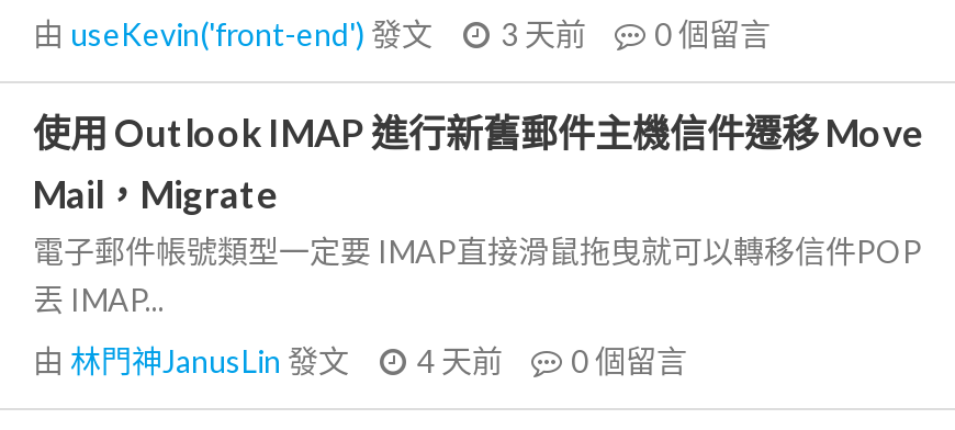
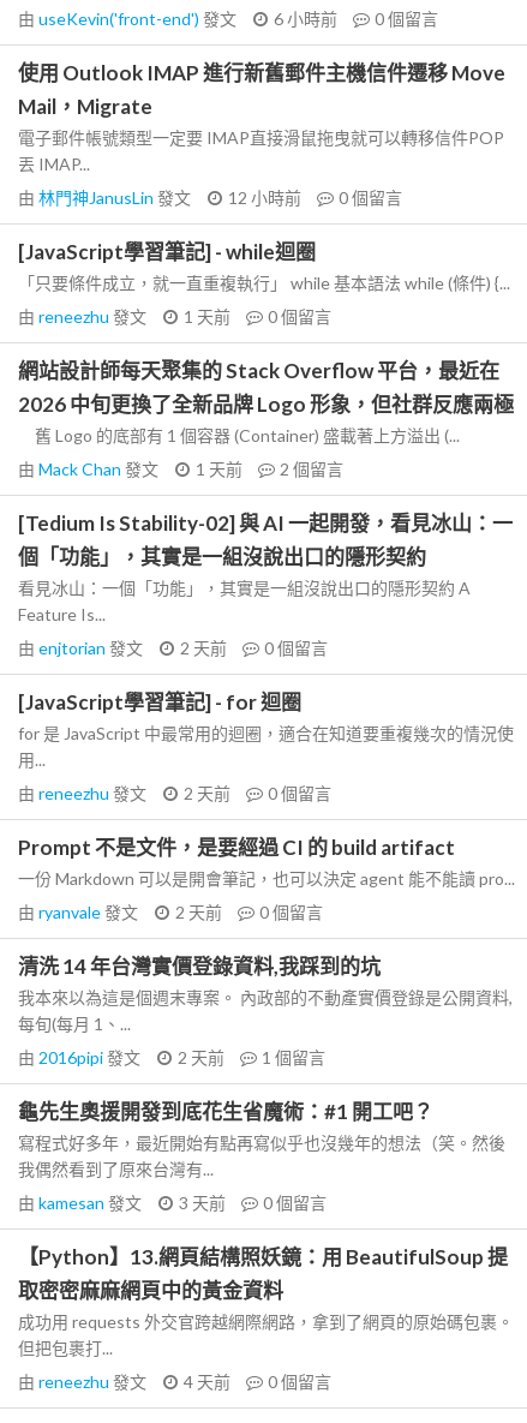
[33,15,771,53] 由useKevin('front-end')發文 3 天前 0個留言 -> [18,8,438,29] 由useKevin('front-end')發文 6 小時前 0個留言
none -> [18,187,515,1392] 12 小時前 | 0個留言 | [JavaScript學習筆記] - while迴圈 | 「只要條件成立，就一直重複執行」 while 基本語法 while (條件) {... | 由reneezhu發文 | 1 天前 | 0個留言 | 網站設計師每天聚集的 Stack Overflow 平台，最近在 | 2026 中旬更換了全新品牌 Logo 形象，但社群反應兩極 | 舊 Logo 的底部有 1 個容器 (Container) 盛載著上方溢出 (... | 由Mack Chan發文 | 1 天前 | 2個留言 | [Tedium Is Stability-02] 與 AI 一起開發，看見冰山：一 | 個「功能」，其實是一組沒說出口的隱形契約 | 看見冰山：一個「功能」，其實是一組沒說出口的隱形契約 A | Feature Is... | 由enjtorian發文 | 2 天前 | 0個留言 | [JavaScript學習筆記] - for 迴圈 | for 是 JavaScript 中最常用的迴圈，適合在知道要重複幾次的情況使 | 用... | 由reneezhu發文 | 2 天前 | 0個留言 | Prompt 不是文件，是要經過 CI 的 build artifact | 一份 Markdown 可以是開會筆記，也可以決定 agent 能不能讀 pro... | 由ryanvale發文 | 2 天前 | 0個留言 | 清洗 14 年台灣實價登錄資料,我踩到的坑 | 我本來以為這是個週末專案。 內政部的不動產實價登錄是公開資料, | 每旬(每月 1、... | 由2016pipi發文 | 2 天前 | 1個留言 | 龜先生奧援開發到底花生省魔術：#1 開工吧？ | 寫程式好多年，最近開始有點再寫似乎也沒幾年的想法（笑。然後 | 我偶然看到了原來台灣有... | 由kamesan發文 | 3 天前 | 0個留言 | 【Python】13.網頁結構照妖鏡：用 BeautifulSoup 提 | 取密密麻麻網頁中的黃金資料 | 成功用 requests 外交官跨越網際網路，拿到了網頁的原始碼包裹。 | 但把包裹打... | 由reneezhu發文

